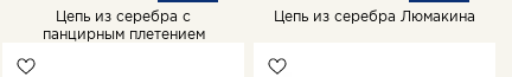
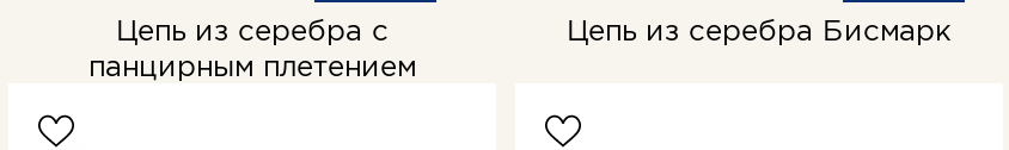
[274,8,475,24] Цепь из серебра Люмакина -> [567,14,952,45] Цепь из серебра Бисмарк

